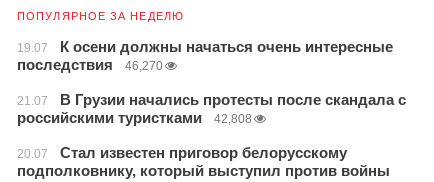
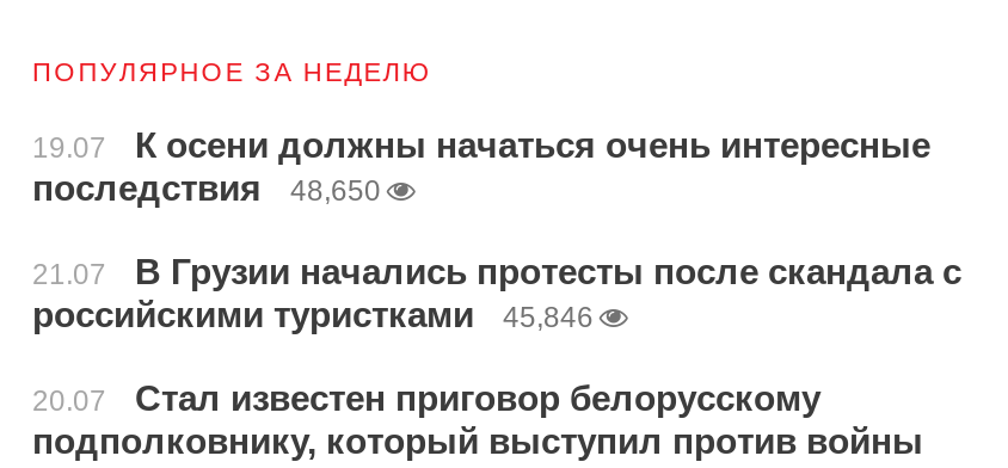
[17,56,163,73] последствия 46,270 -> [32,167,381,208] последствия 48,650
[17,109,252,126] российскими туристками 42,808 -> [32,294,594,334] российскими туристками 45,846

